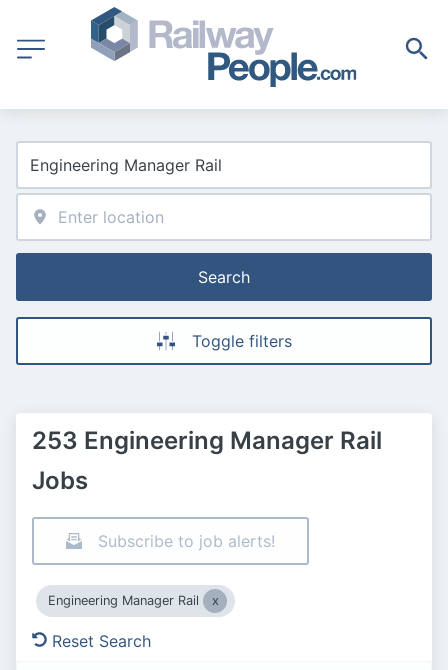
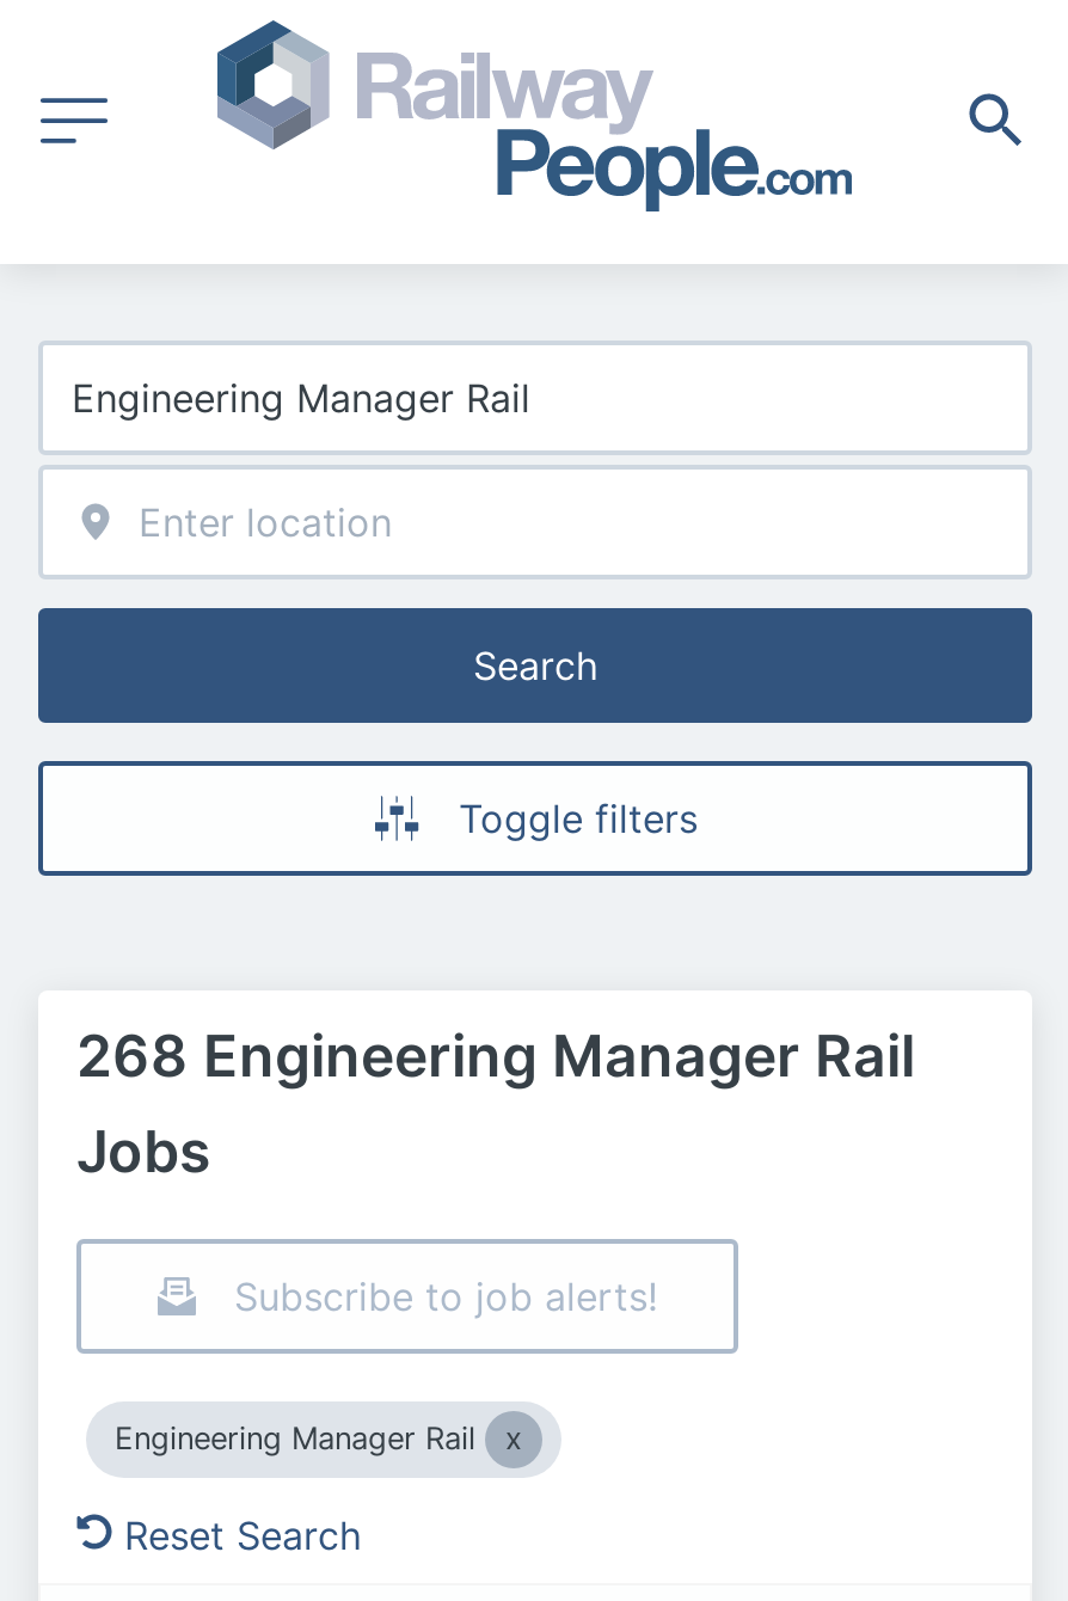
[32,426,382,455] 253 Engineering Manager Rail -> [76,1022,915,1091] 268 Engineering Manager Rail

